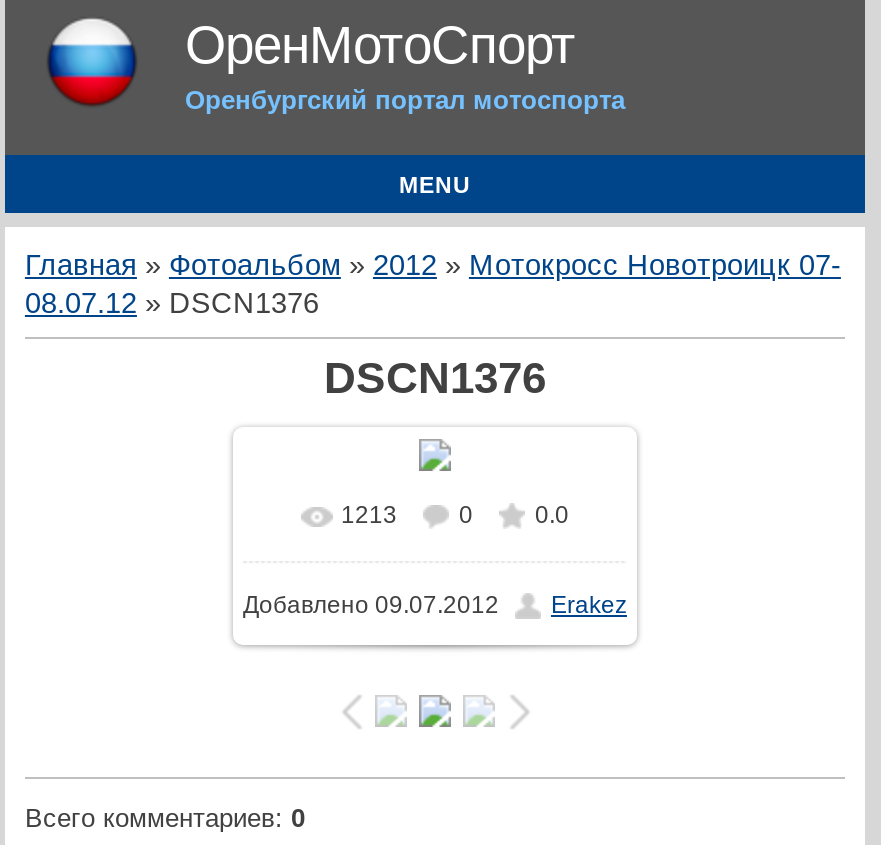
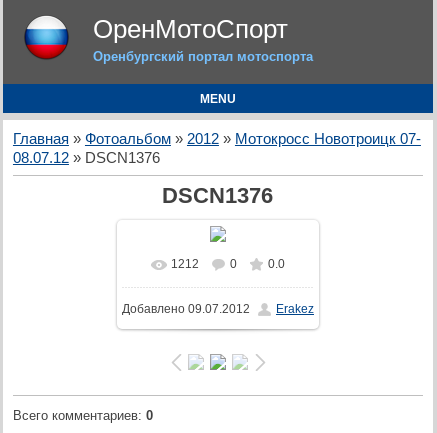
[341,501,397,529] 1213 -> [171,257,199,271] 1212

